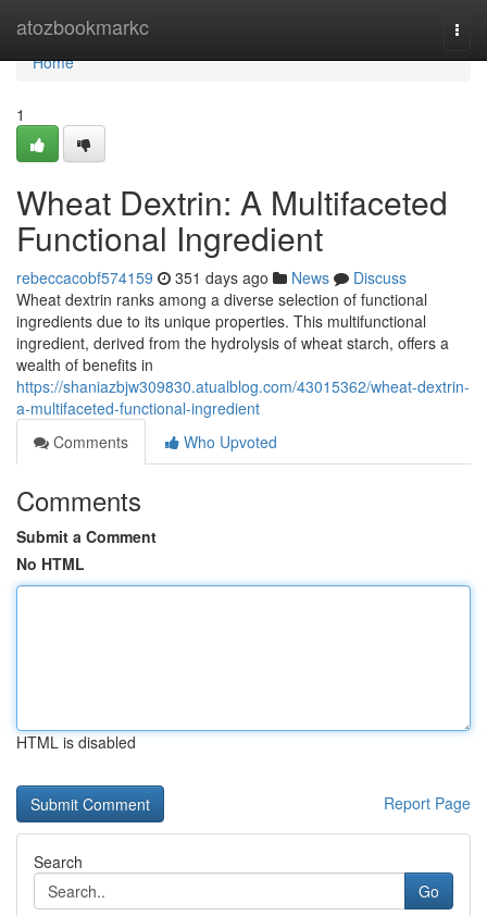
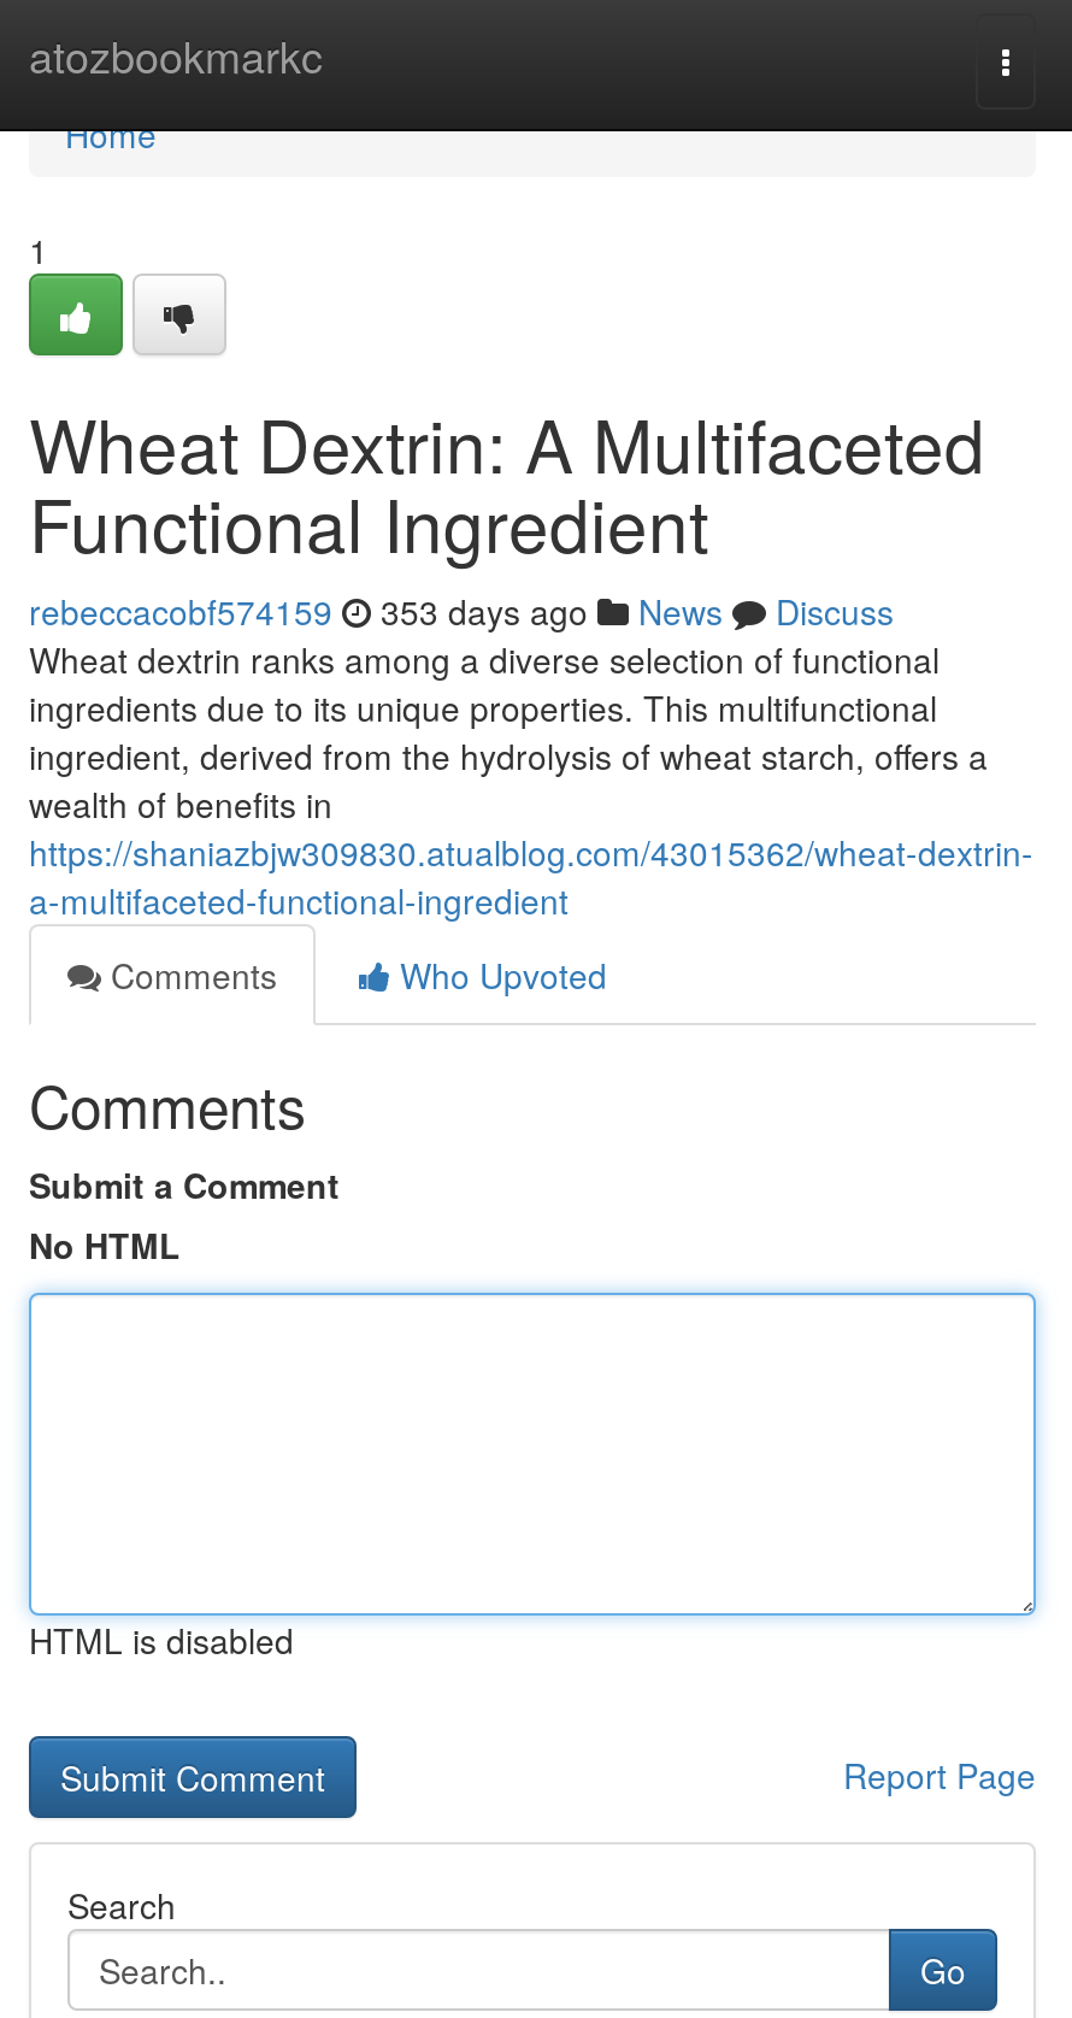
[16,267,407,288] rebeccacobf574159 351 days ago News Discuss -> [29,587,894,635] rebeccacobf574159 353 days ago News Discuss

